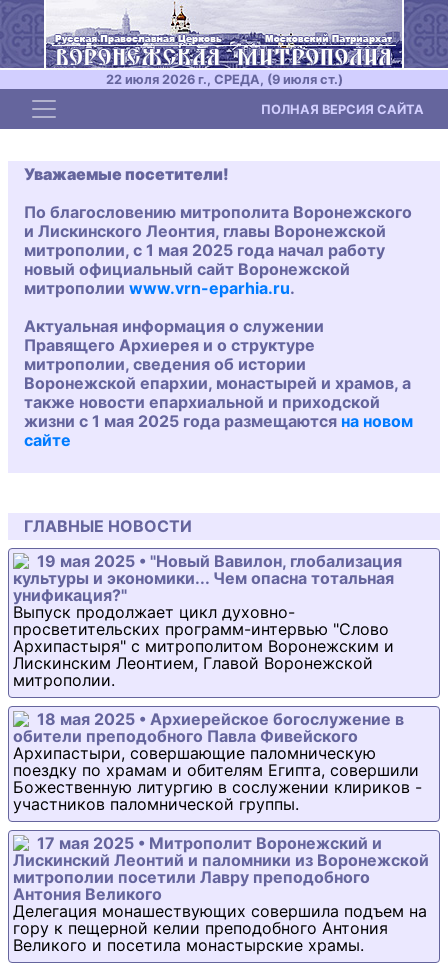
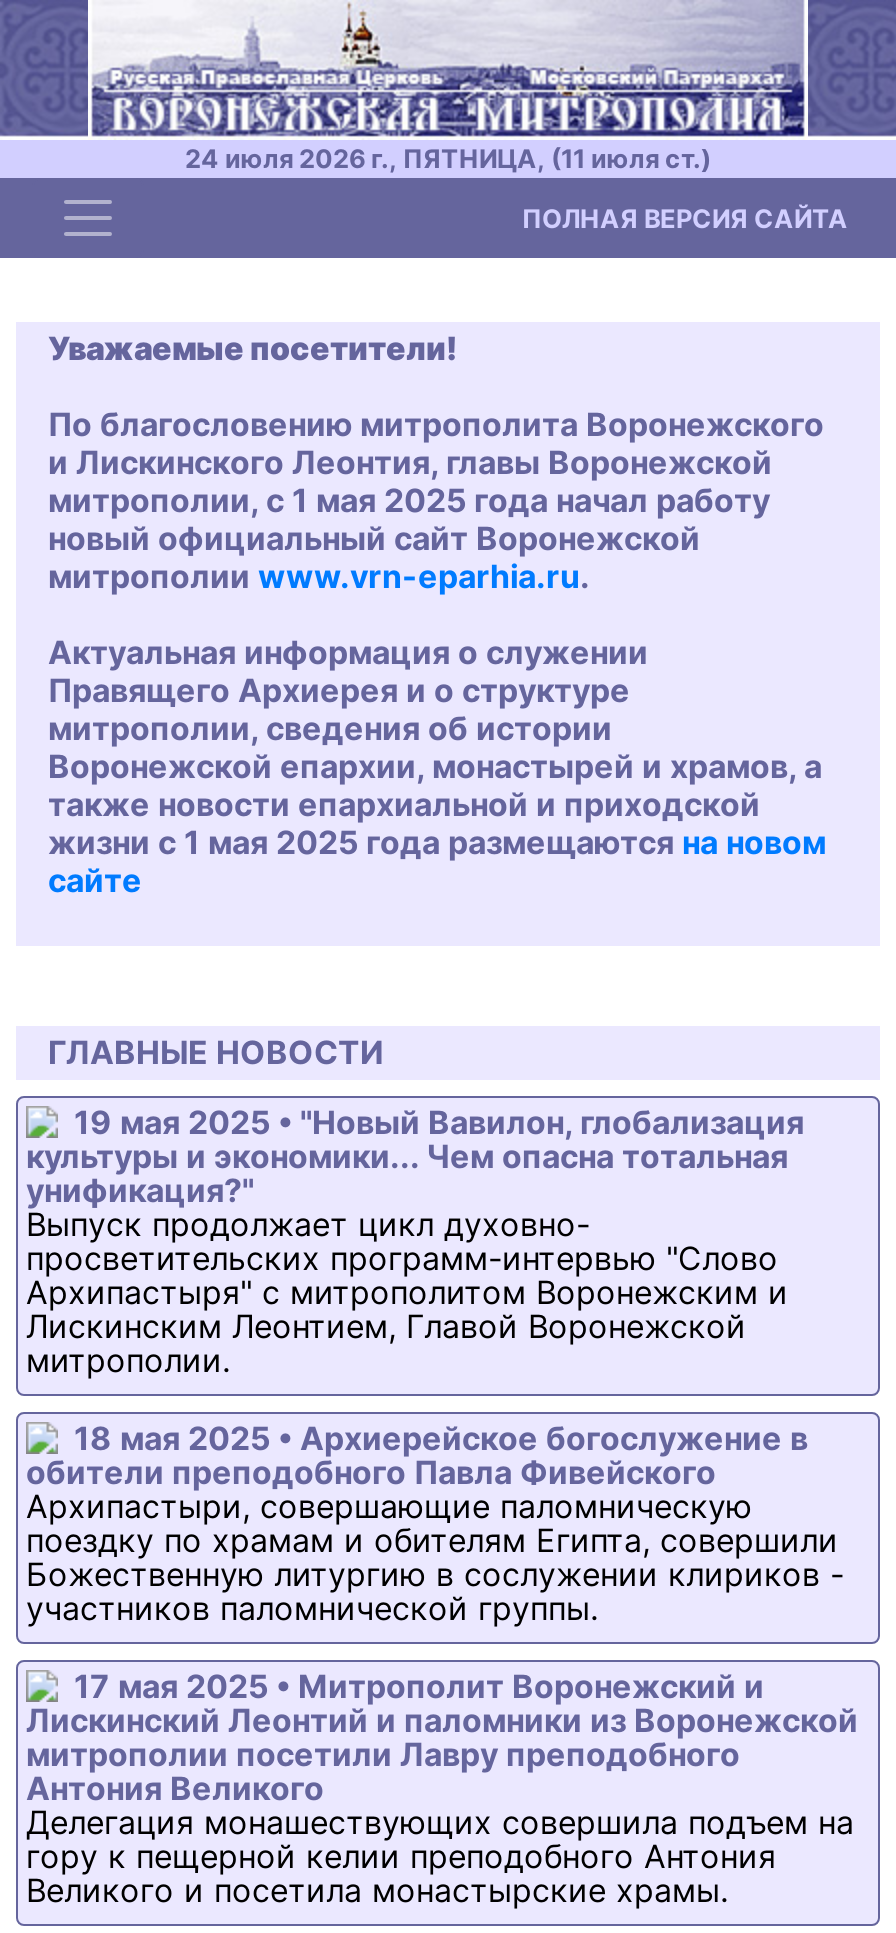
[105,72,342,87] 22 июля 2026 г., СРЕДА, (9 июля ст.) -> [185,144,711,174] 24 июля 2026 г., ПЯТНИЦА, (11 июля ст.)

